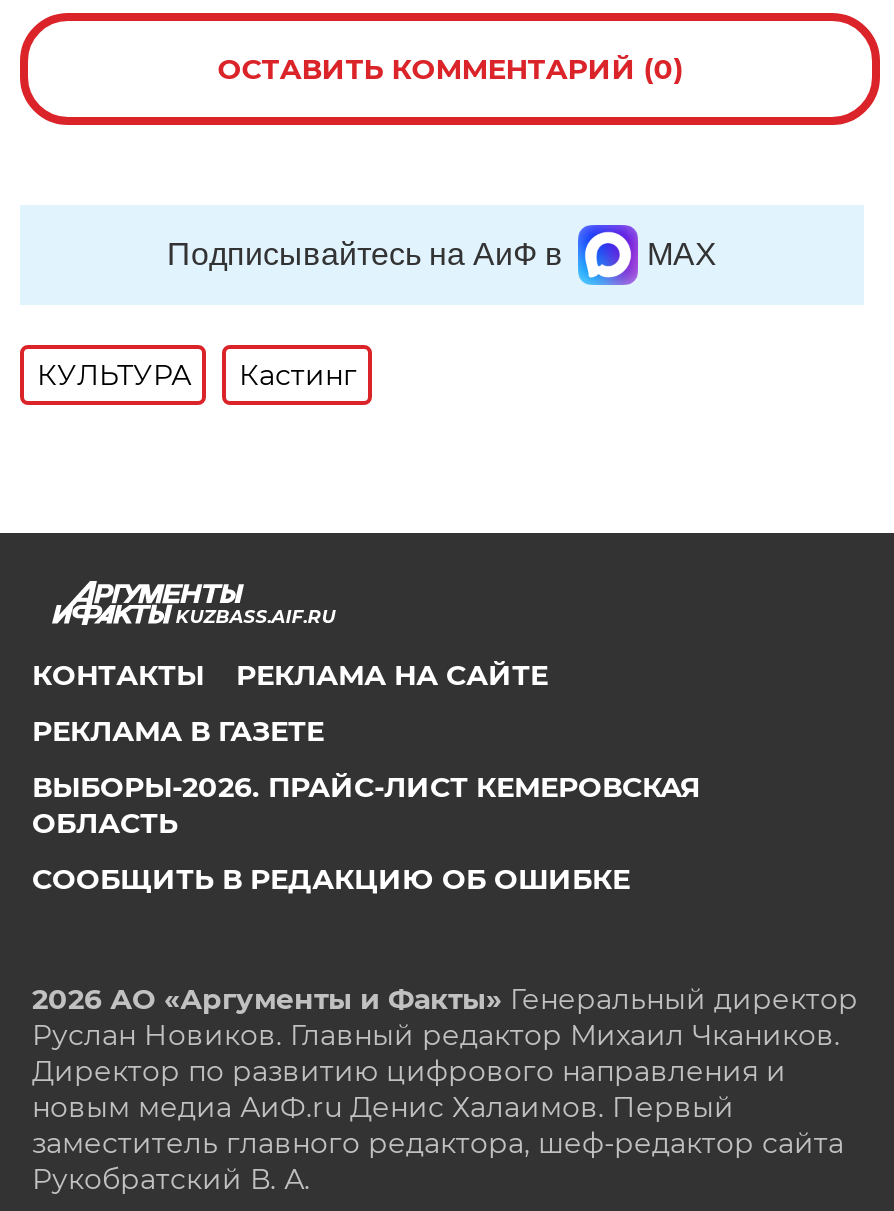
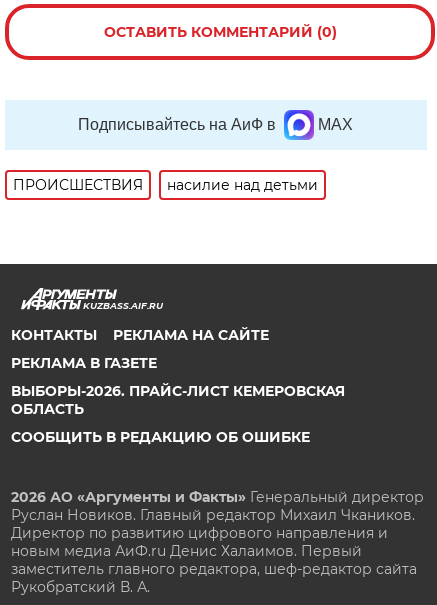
[37,357,357,393] КУЛЬТУРА | Кастинг -> [13,176,318,194] ПРОИСШЕСТВИЯ | насилие над детьми

